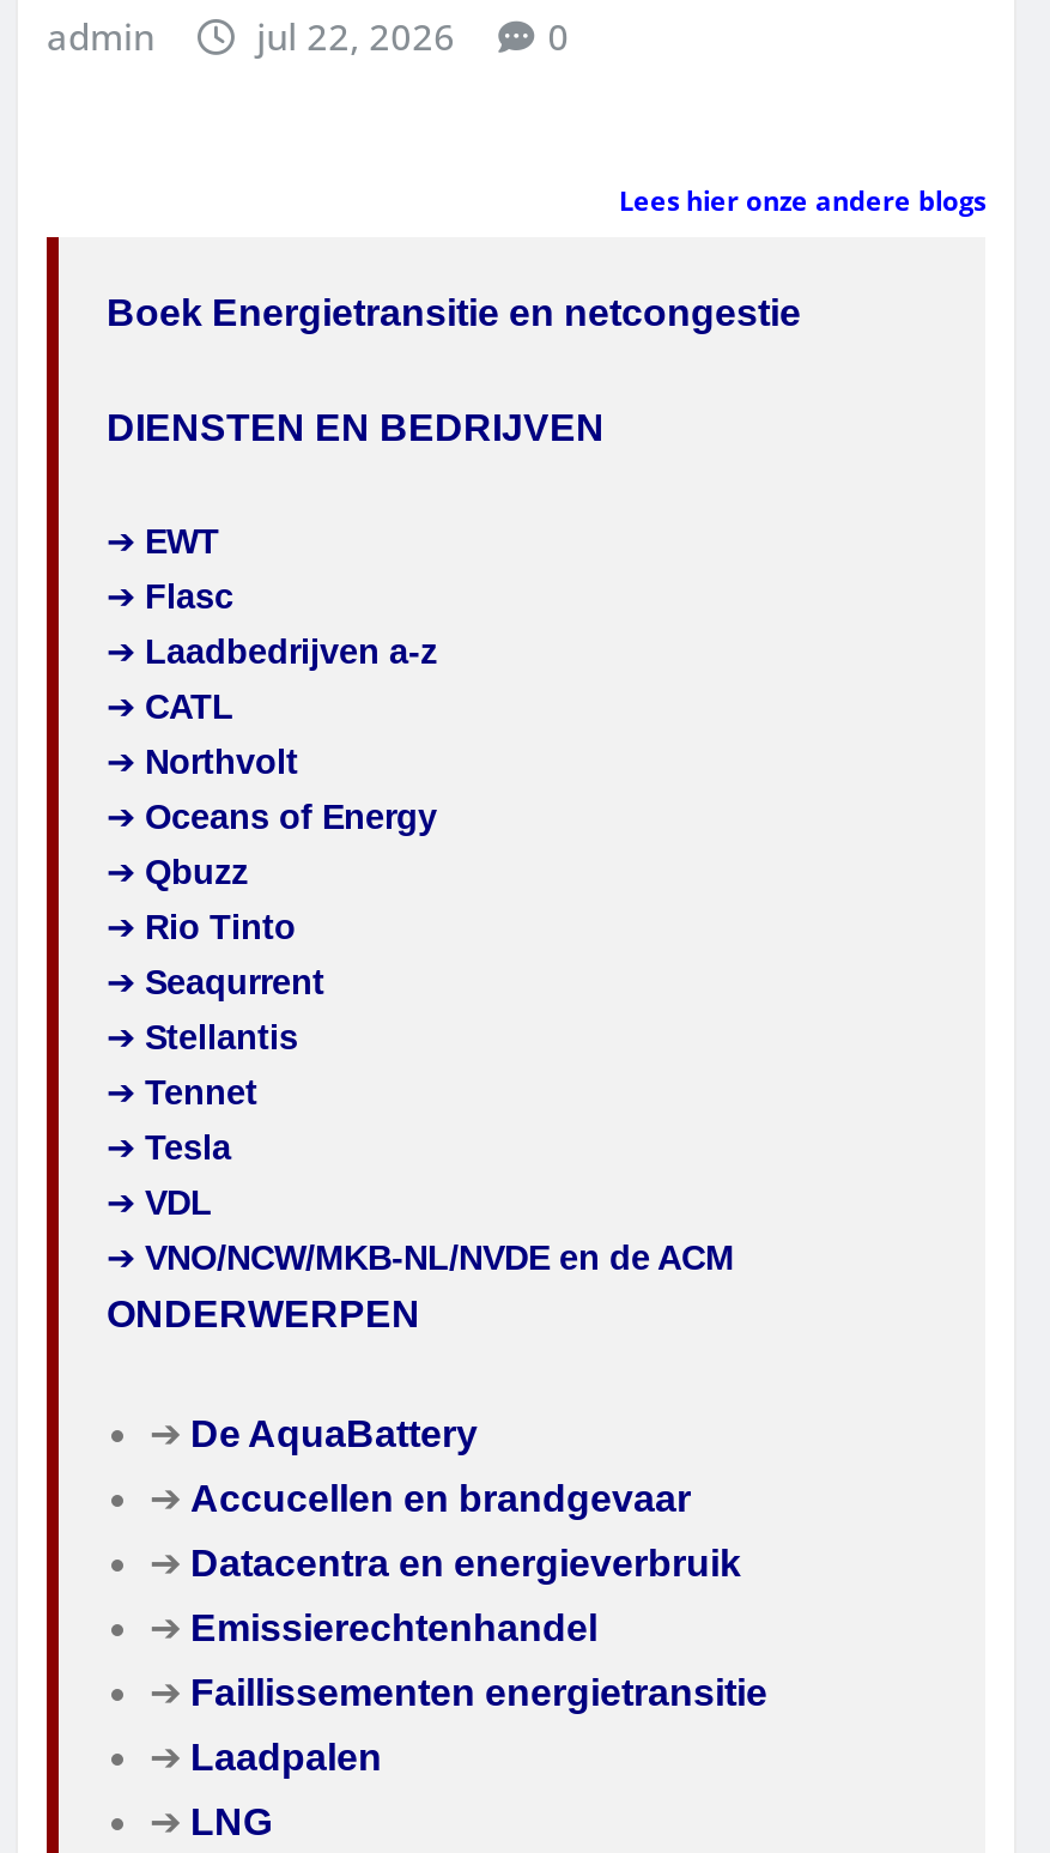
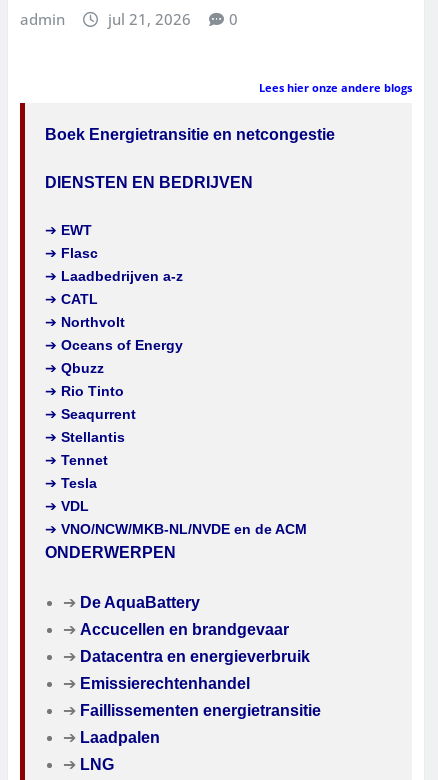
[256,13,569,61] jul 22, 2026 0 -> [108,9,238,29] jul 21, 2026 0

